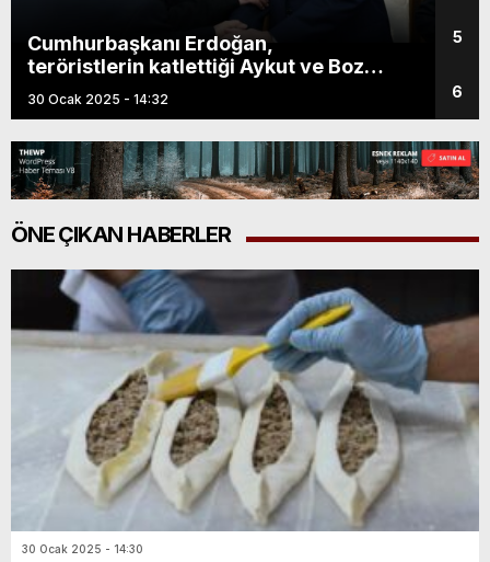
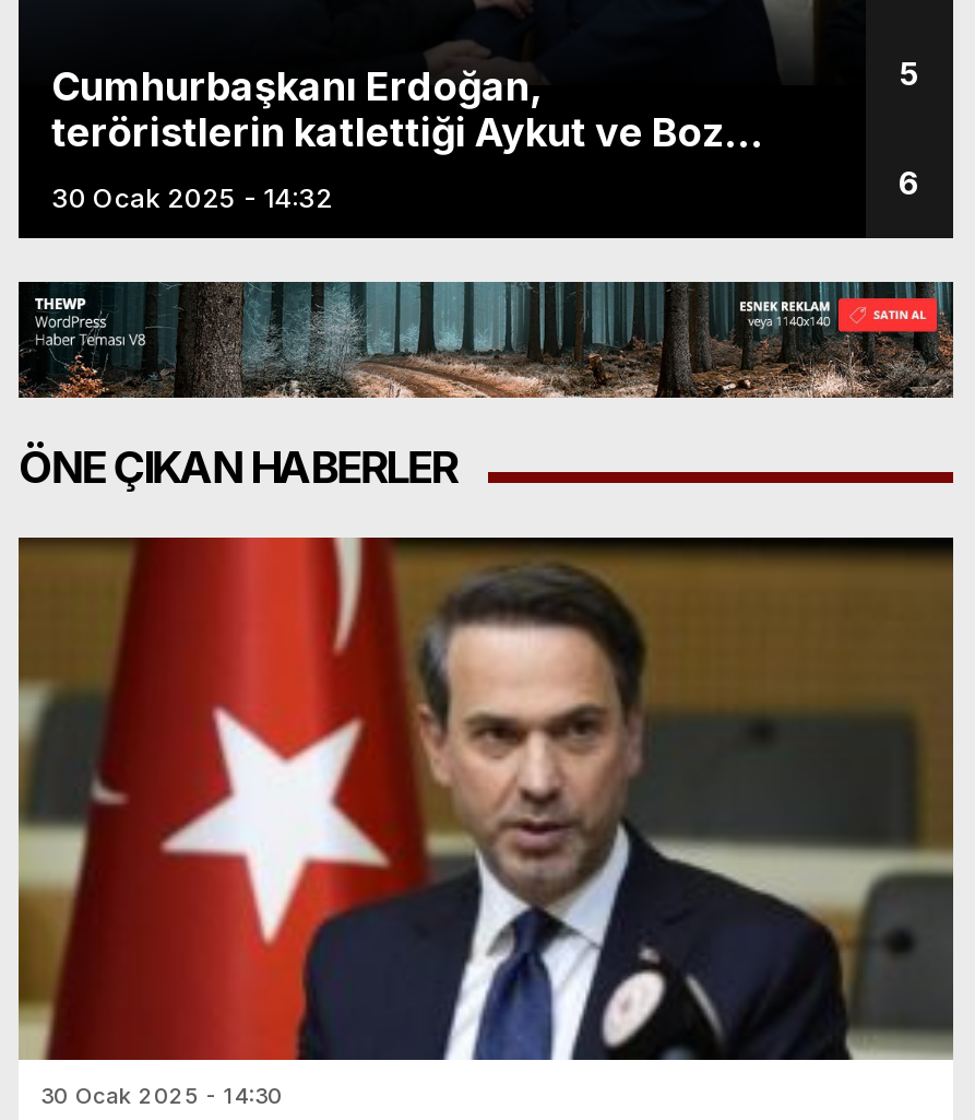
[11,268,479,531] [image] -> [16,535,953,1062] [image]

